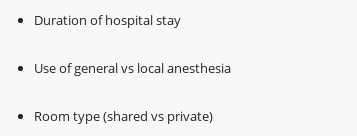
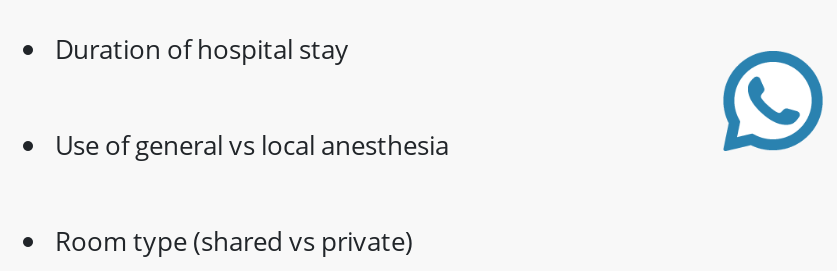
none -> [721,49,825,153] [image]

